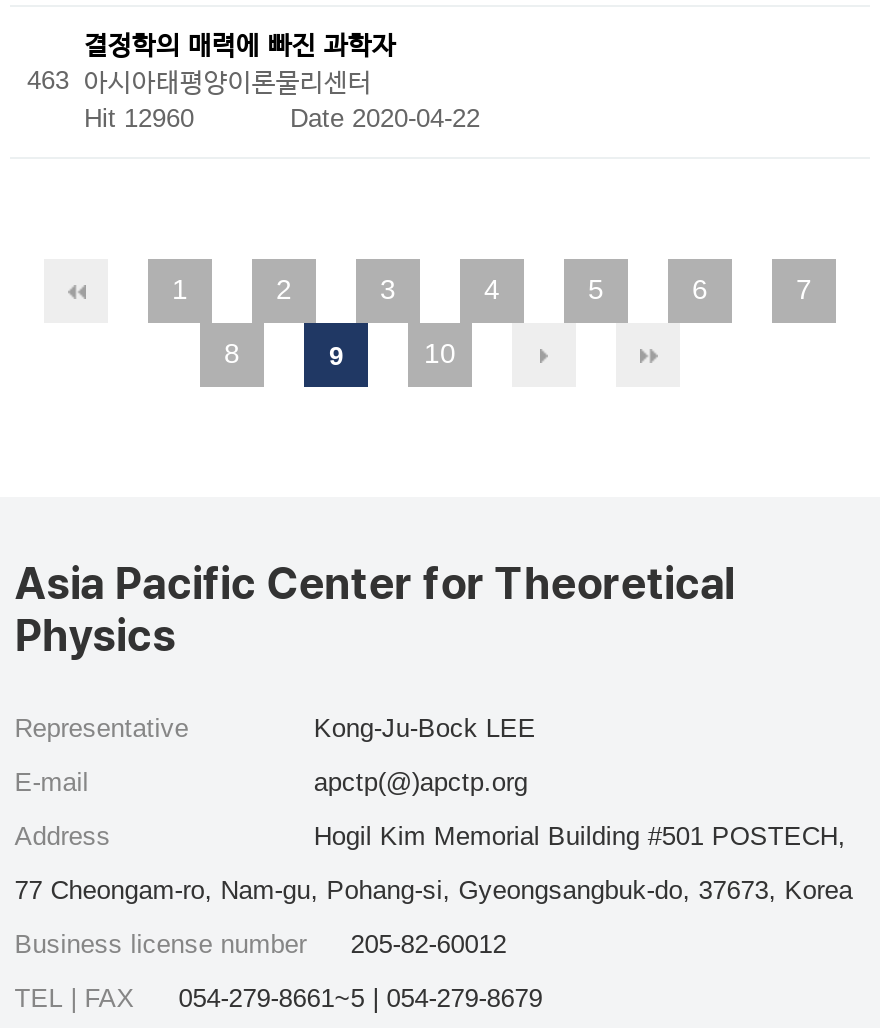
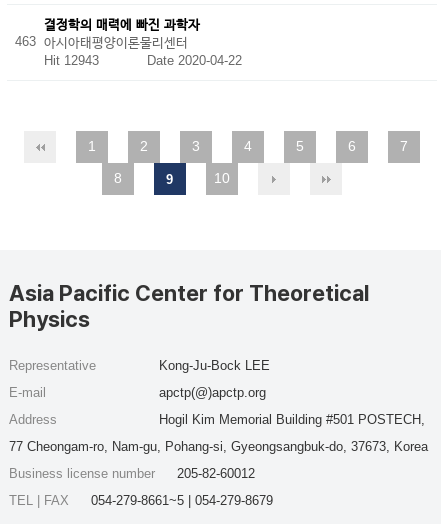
[84,102,480,132] Hit 12960 Date 2020-04-22 -> [44,53,242,68] Hit 12943 Date 2020-04-22

